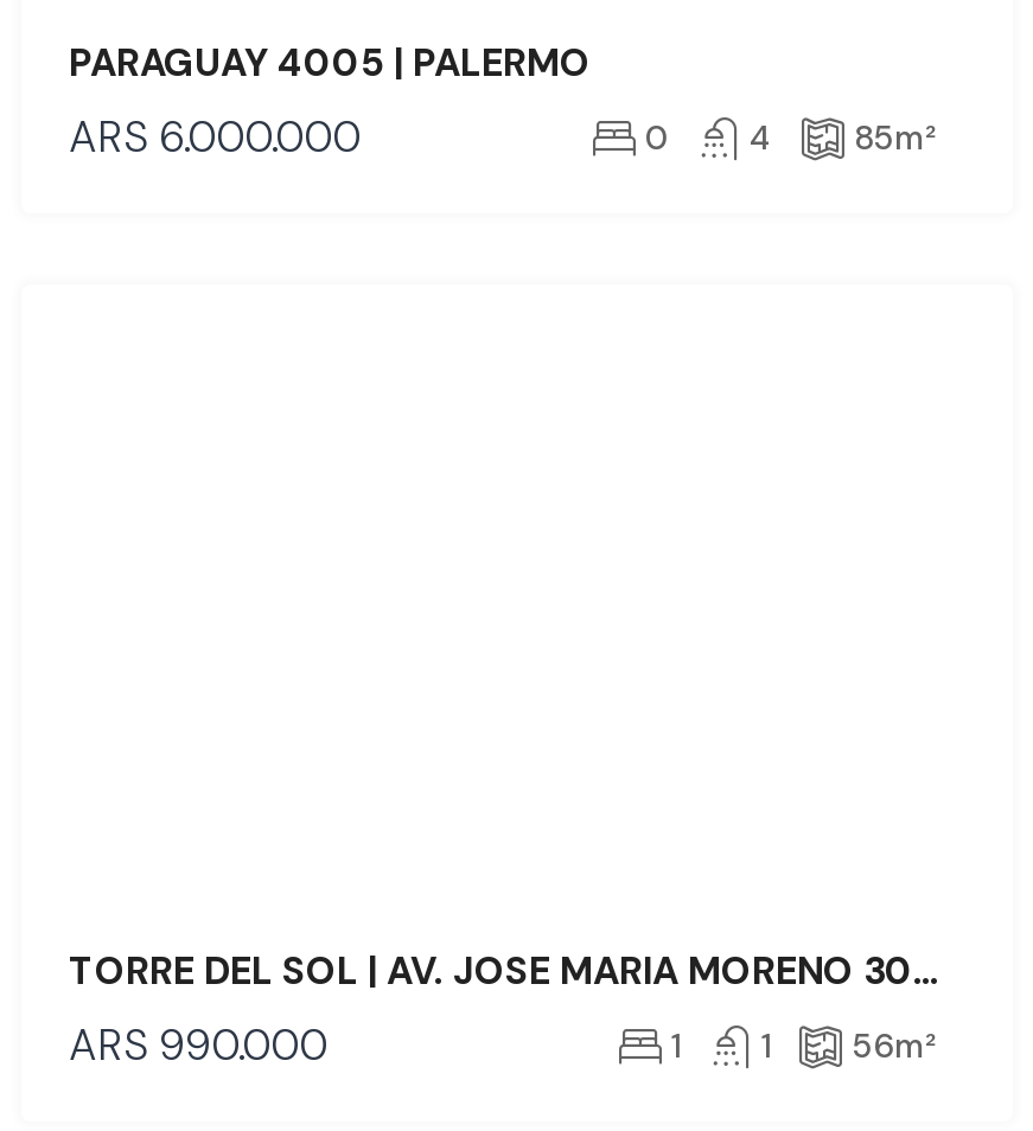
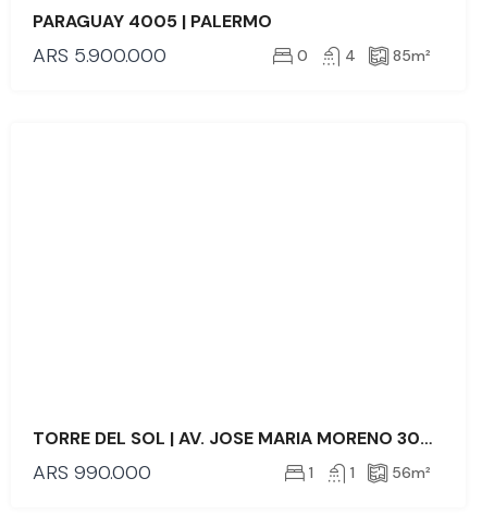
[69,109,361,166] ARS 6.000.000 -> [33,42,166,69] ARS 5.900.000

